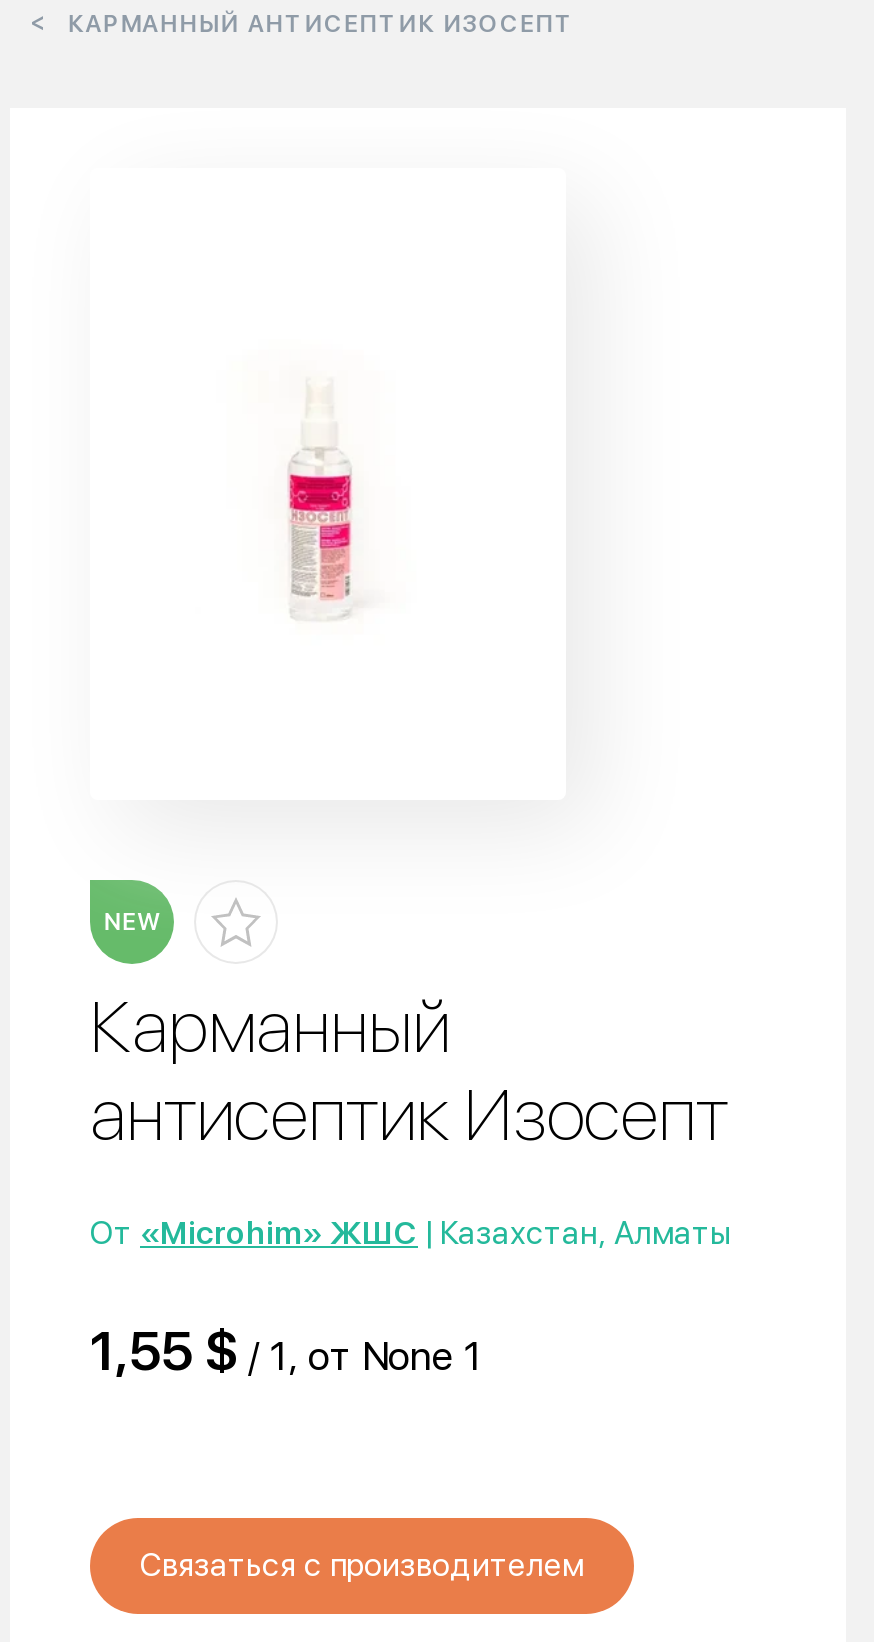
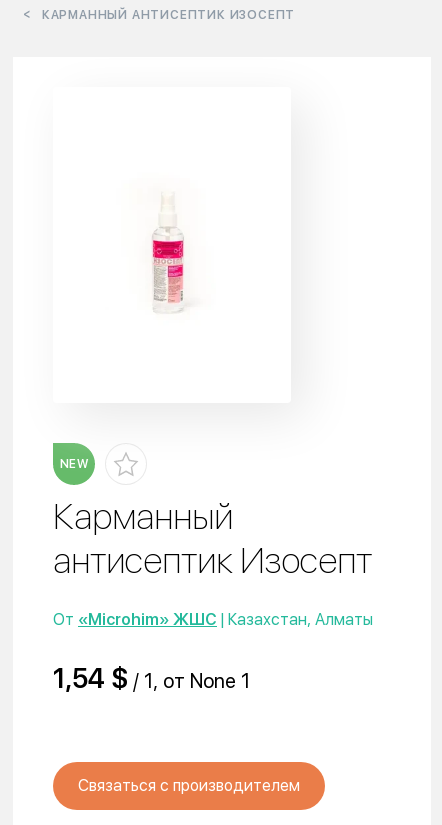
[90,1318,482,1384] 1,55 $/ 1, от None 1 -> [53,662,250,695] 1,54 $/ 1, от None 1

